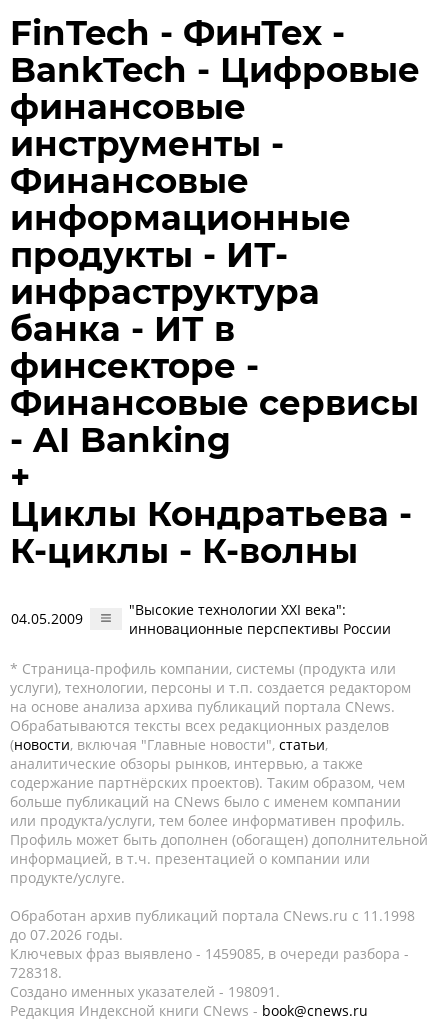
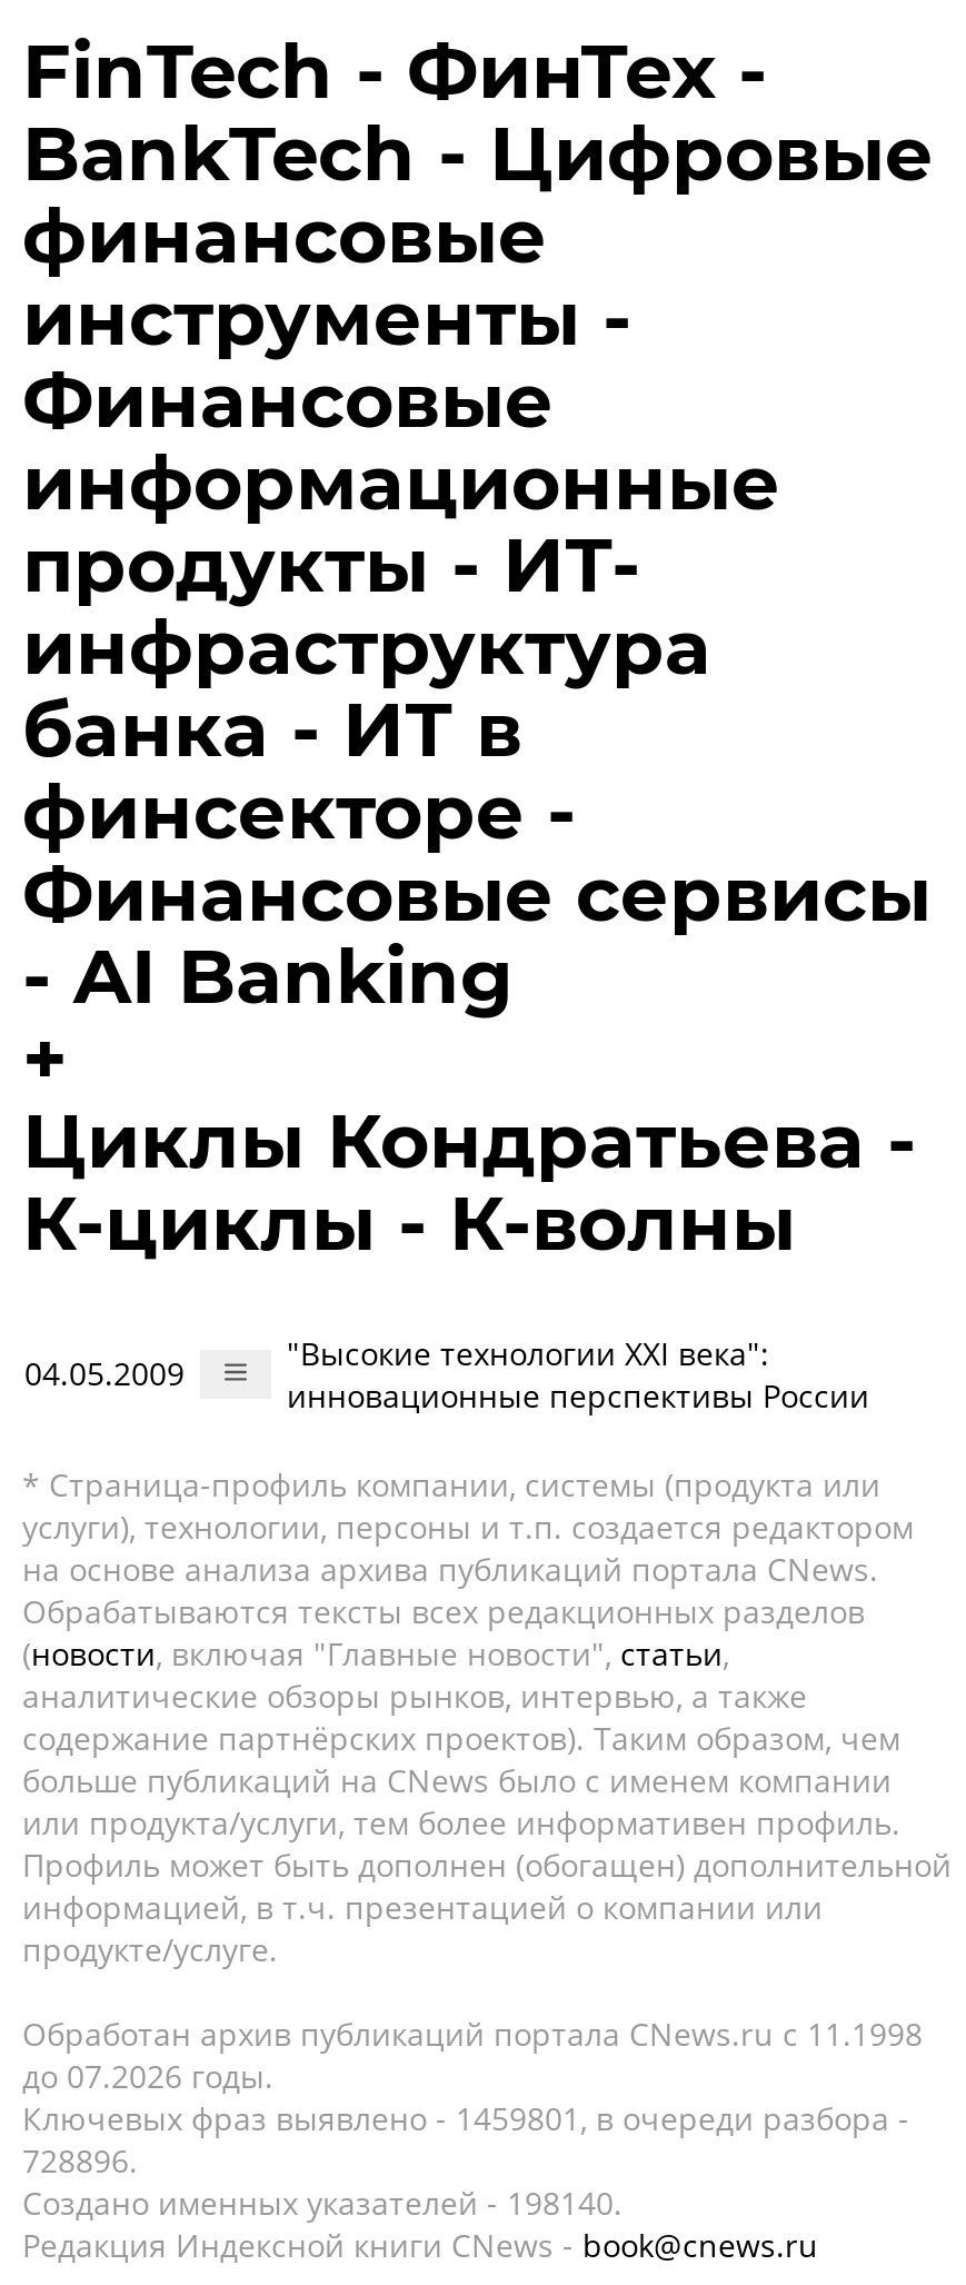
[10,944,409,963] Ключевых фраз выявлено - 1459085, в очереди разбора - -> [22,2097,909,2139] Ключевых фраз выявлено - 1459801, в очереди разбора -
[10,963,62,982] 728318. -> [22,2139,138,2182] 728896.
[10,982,280,1001] Создано именных указателей - 198091. -> [22,2182,623,2224] Создано именных указателей - 198140.

